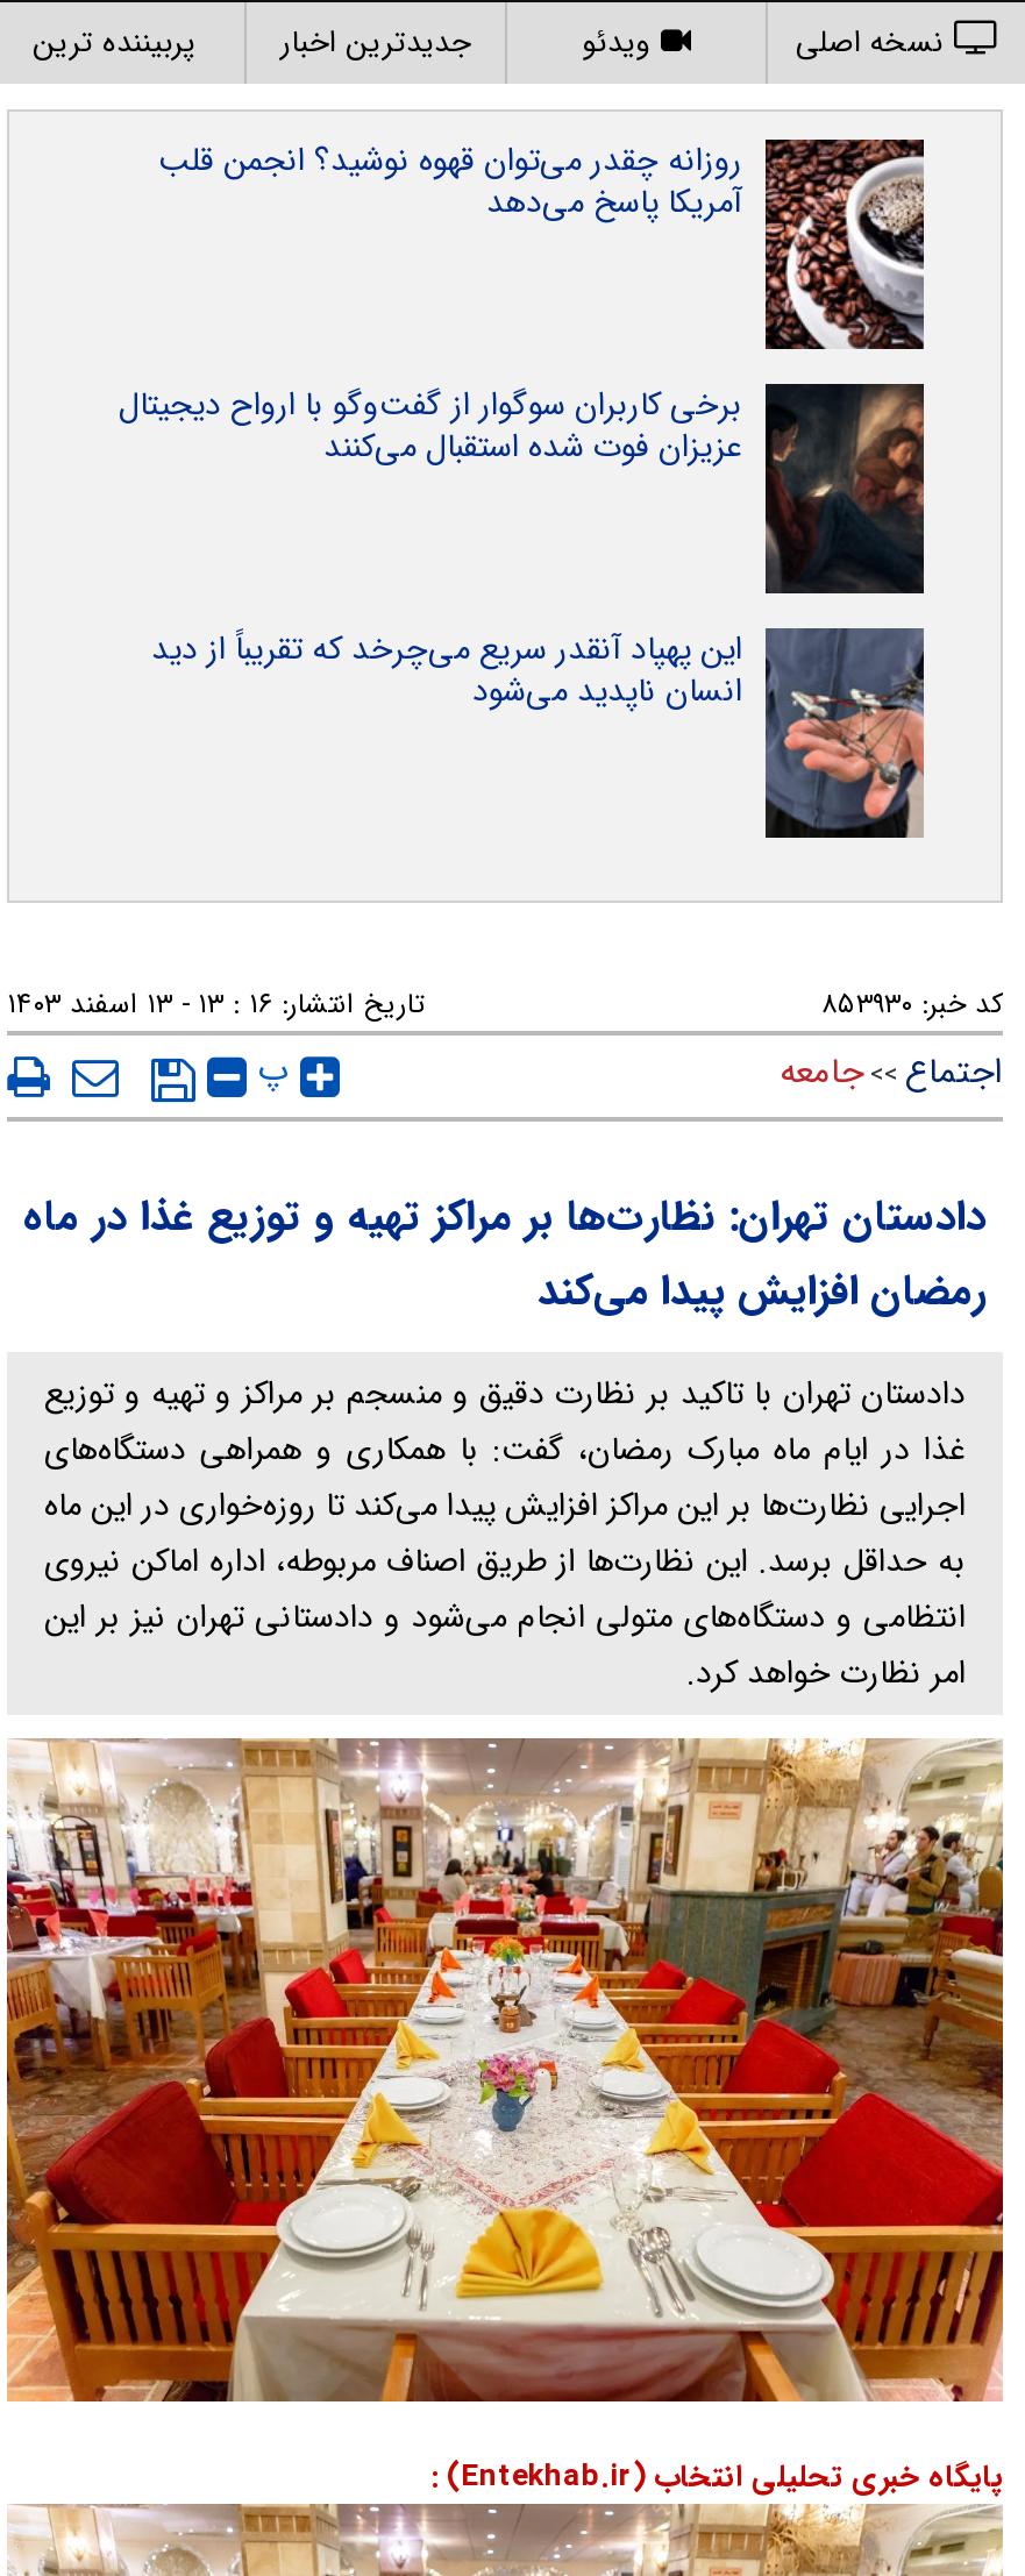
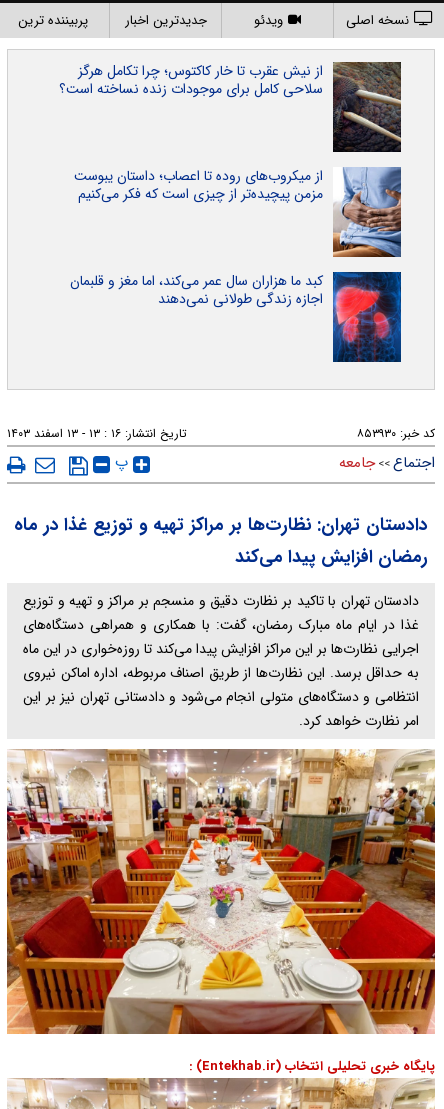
[158,135,924,349] [image] | روزانه چقدر می‌توان قهوه نوشید؟ انجمن قلب | آمریکا پاسخ می‌دهد -> [59,60,401,153] [image] | از نیش عقرب تا خار کاکتوس؛ چرا تکامل هرگز | سلاحی کامل برای موجودات زنده نساخته است؟
[119,379,926,596] [image] | برخی کاربران سوگوار از گفت‌وگو با ارواح دیجیتال | عزیزان فوت شده استقبال می‌کنند -> [74,165,402,258] [image] | از میکروب‌های روده تا اعصاب؛ داستان یبوست | مزمن پیچیده‌تر از چیزی است که فکر می‌کنیم
[151,624,926,838] [image] | این پهپاد آنقدر سریع می‌چرخد که تقریباً از دید | انسان ناپدید می‌شود -> [70,270,402,363] [image] | کبد ما هزاران سال عمر می‌کند، اما مغز و قلبمان | اجازه زندگی طولانی نمی‌دهند

